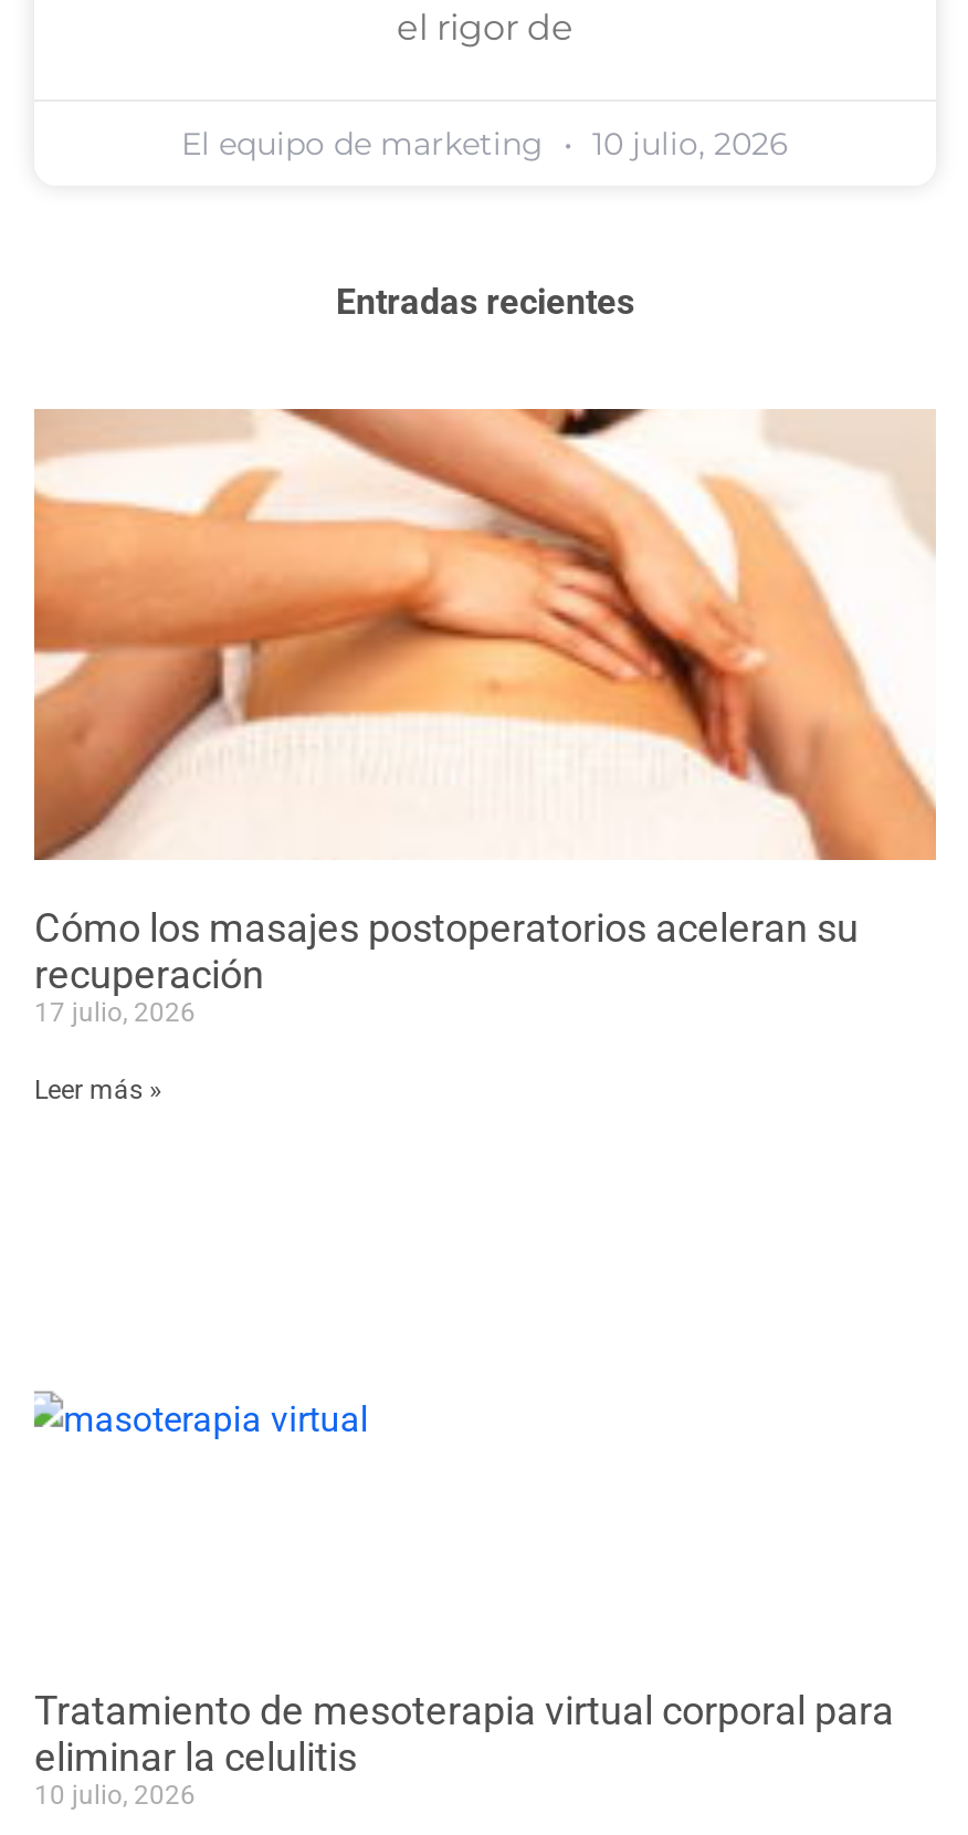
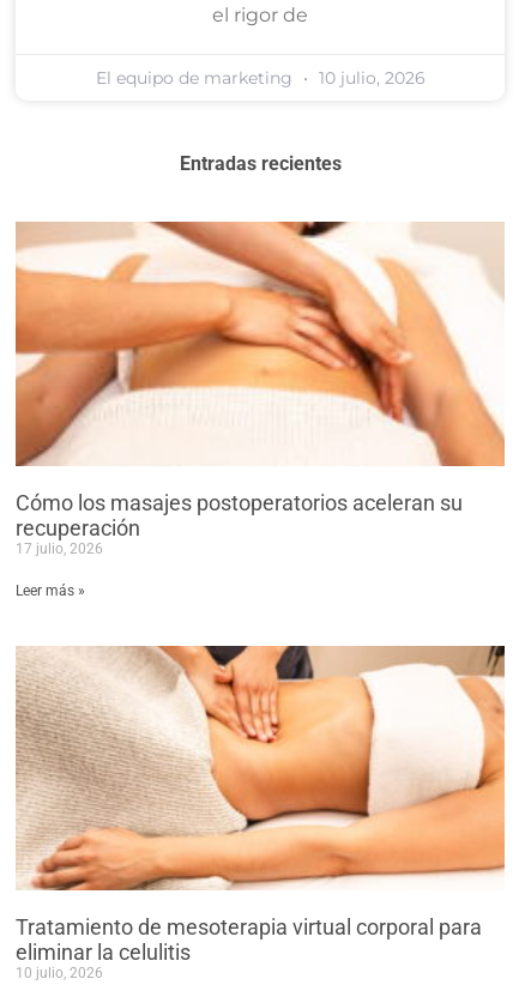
none -> [14,645,506,892] [image]

